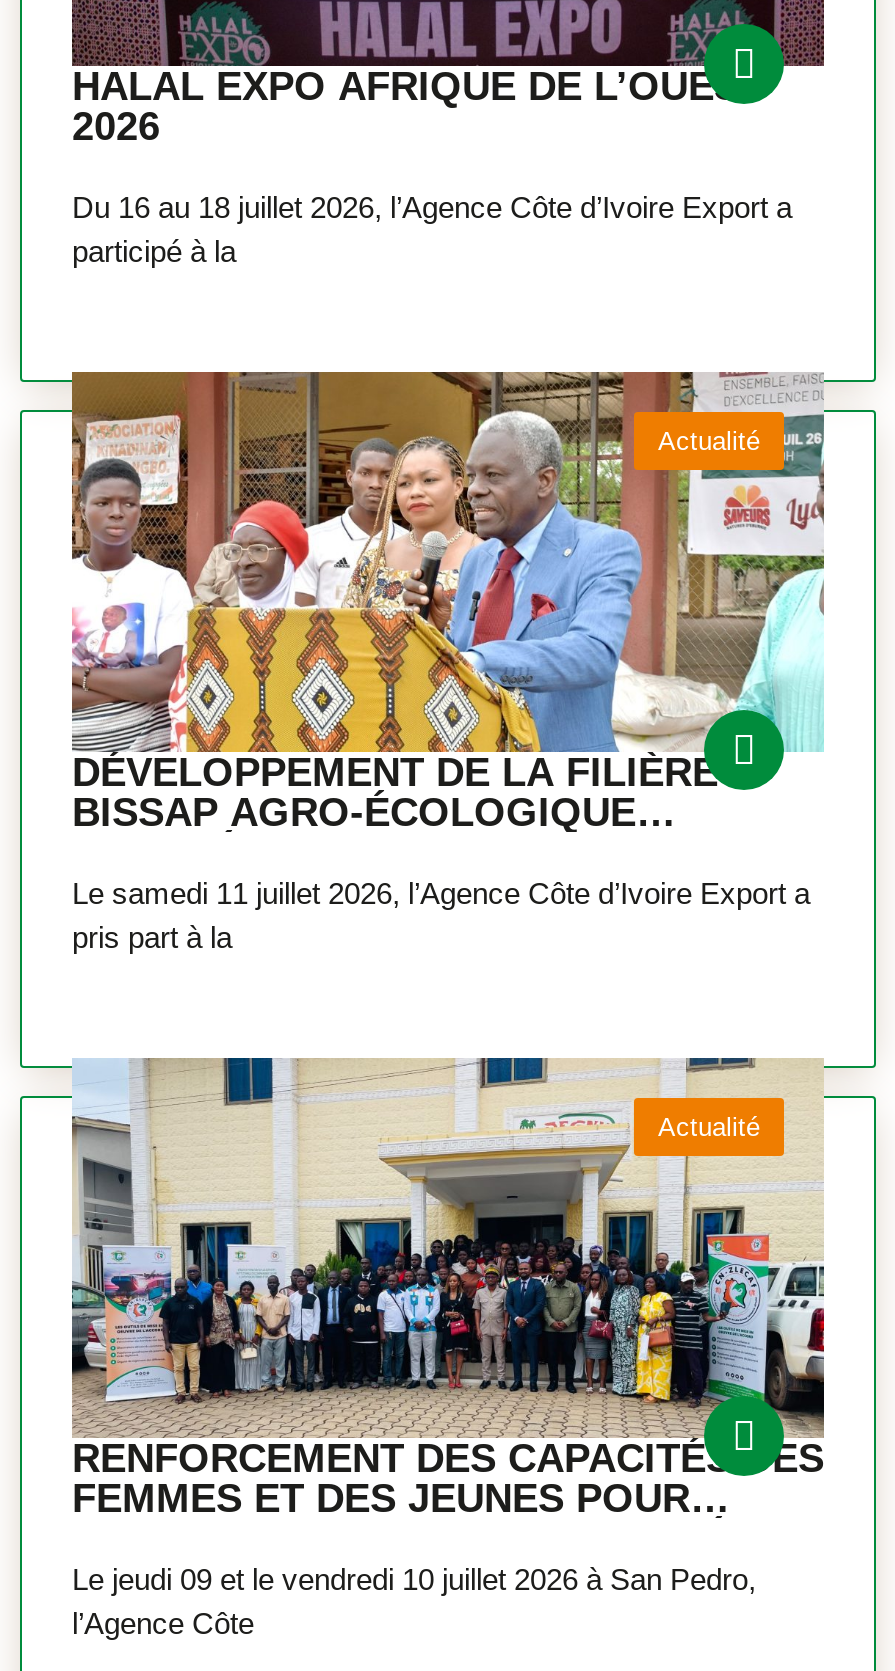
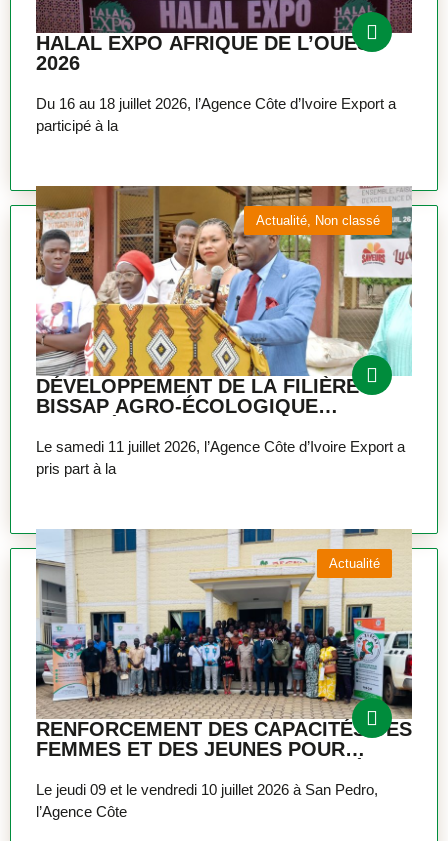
[658,426,760,456] Actualité -> [256,213,380,228] Actualité, Non classé

